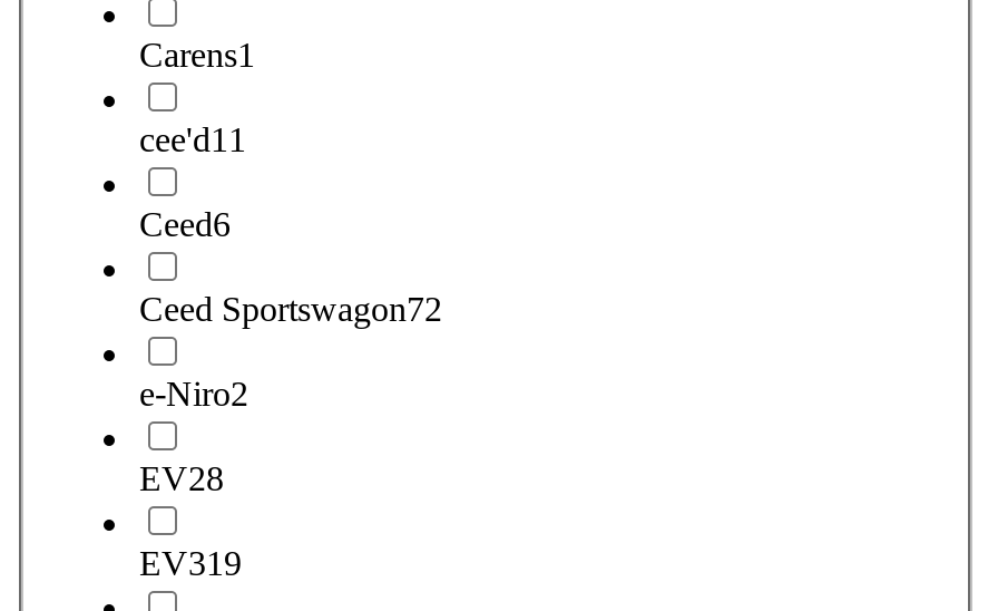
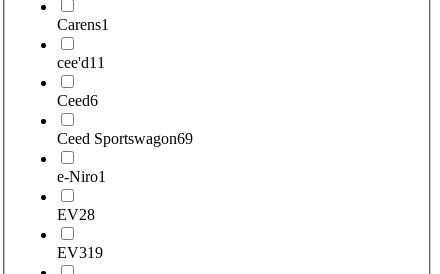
[139,289,442,327] Ceed Sportswagon72 -> [57,130,193,147] Ceed Sportswagon69
[139,374,248,412] e-Niro2 -> [57,168,106,185] e-Niro1

